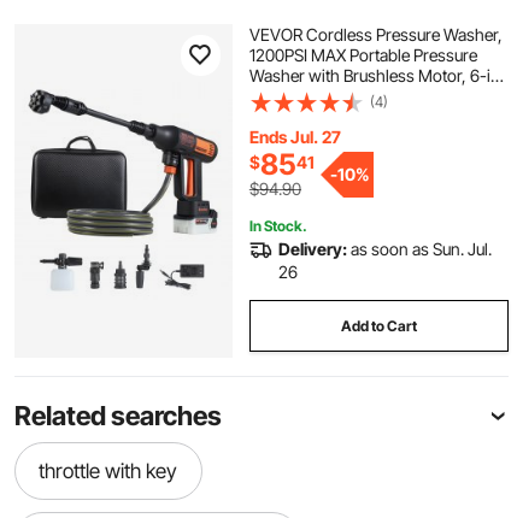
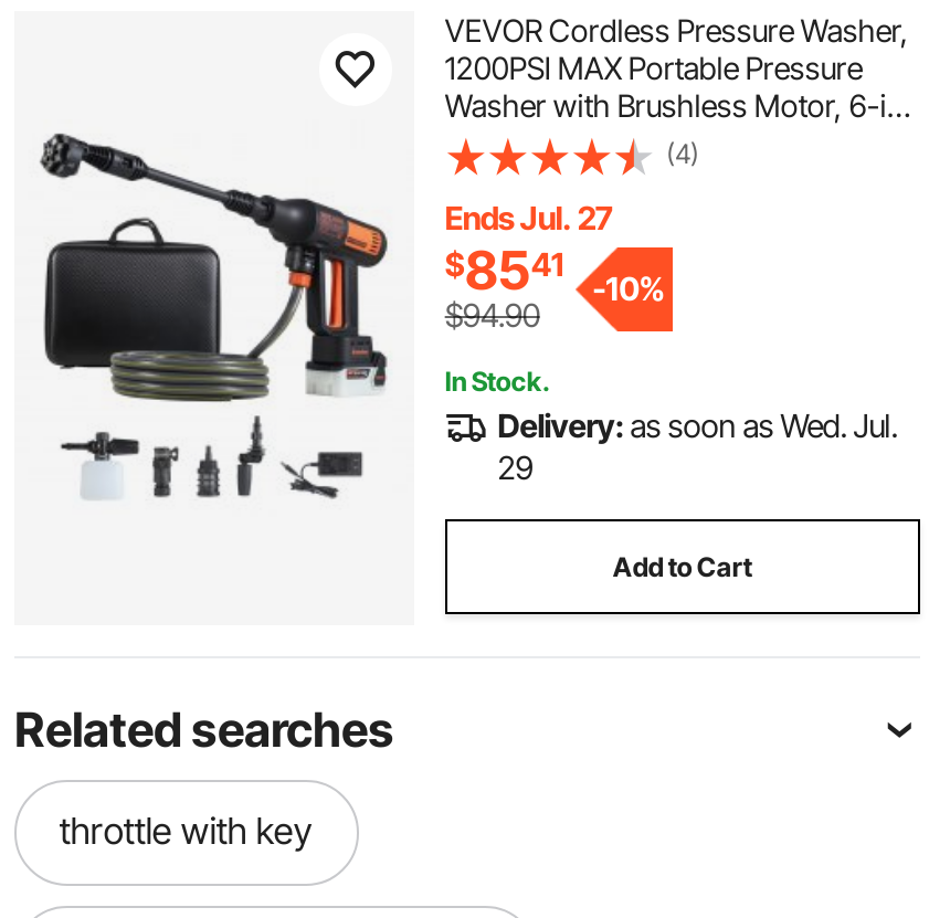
[278,239,491,259] Delivery: as soon as Sun. Jul. -> [498,406,897,443] Delivery: as soon as Wed. Jul.
[278,262,297,282] 26 -> [498,448,533,485] 29

